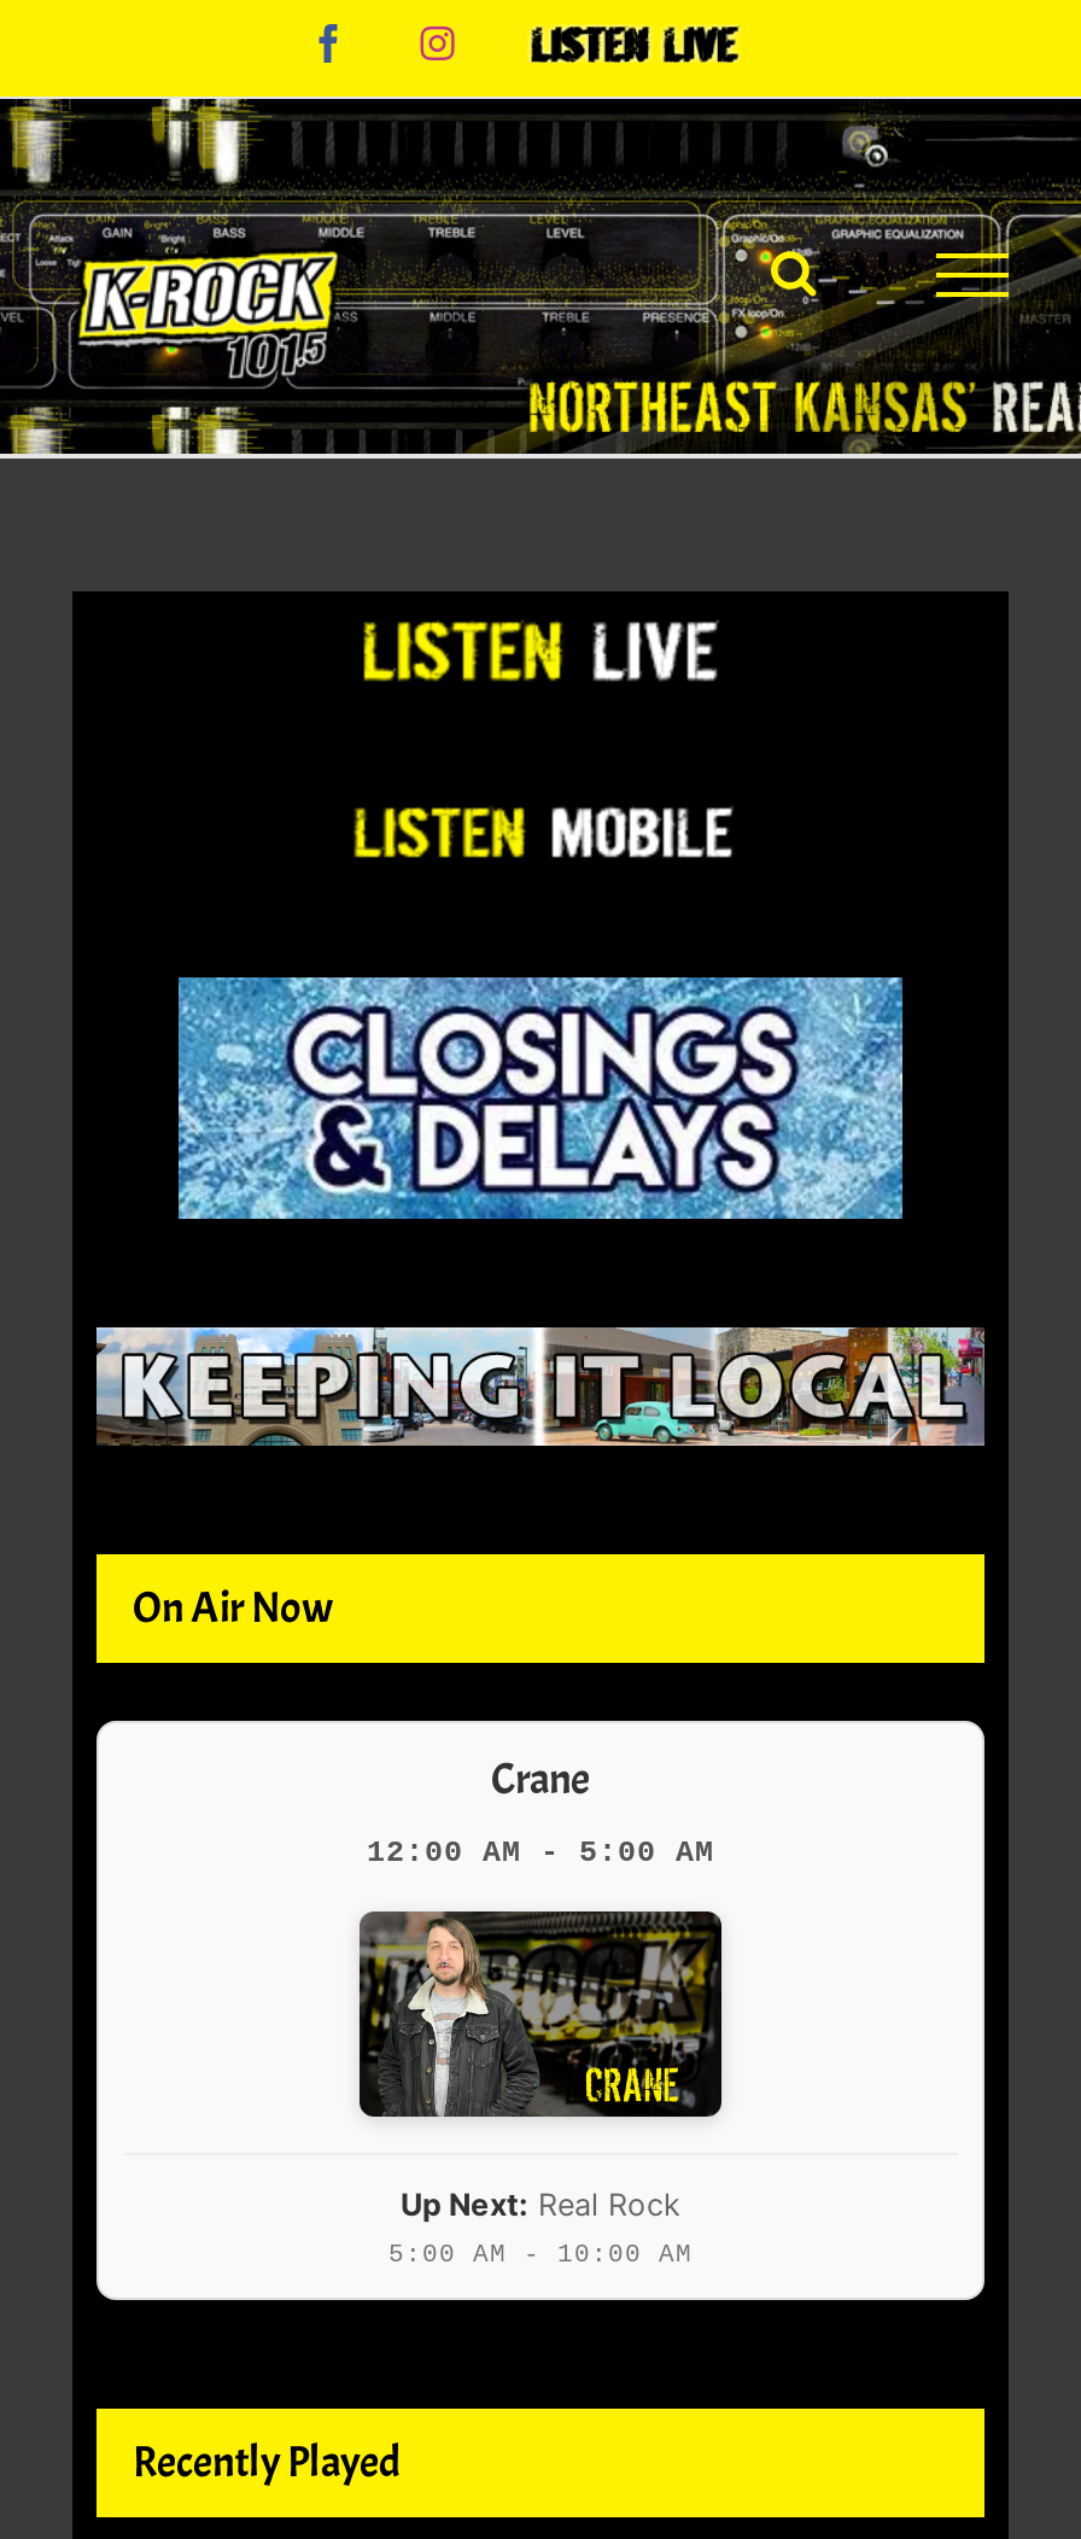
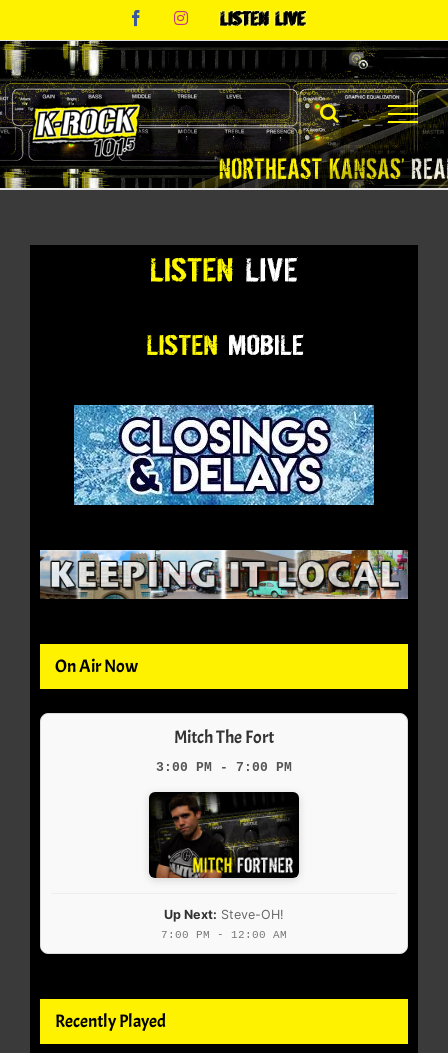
[491,1753,590,1808] Crane -> [174,726,274,749] Mitch The Fort
[367,1837,714,1871] 12:00 AM - 5:00 AM -> [156,761,292,775] 3:00 PM - 7:00 PM
[360,1909,714,2222] [image] | Up Next: Real Rock -> [149,791,297,922] [image] | Up Next: Steve-OH!
[388,2239,693,2268] 5:00 AM - 10:00 AM -> [161,929,287,941] 7:00 PM - 12:00 AM

